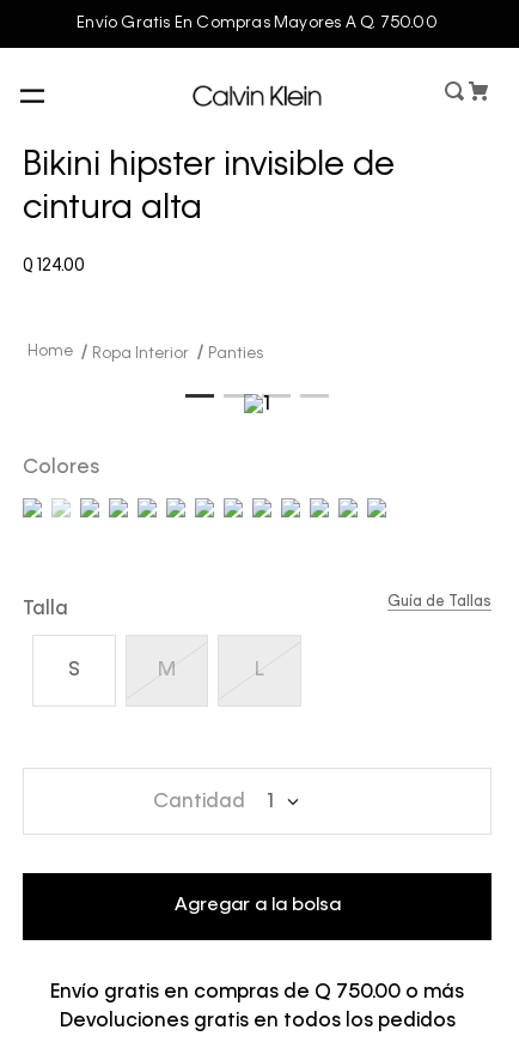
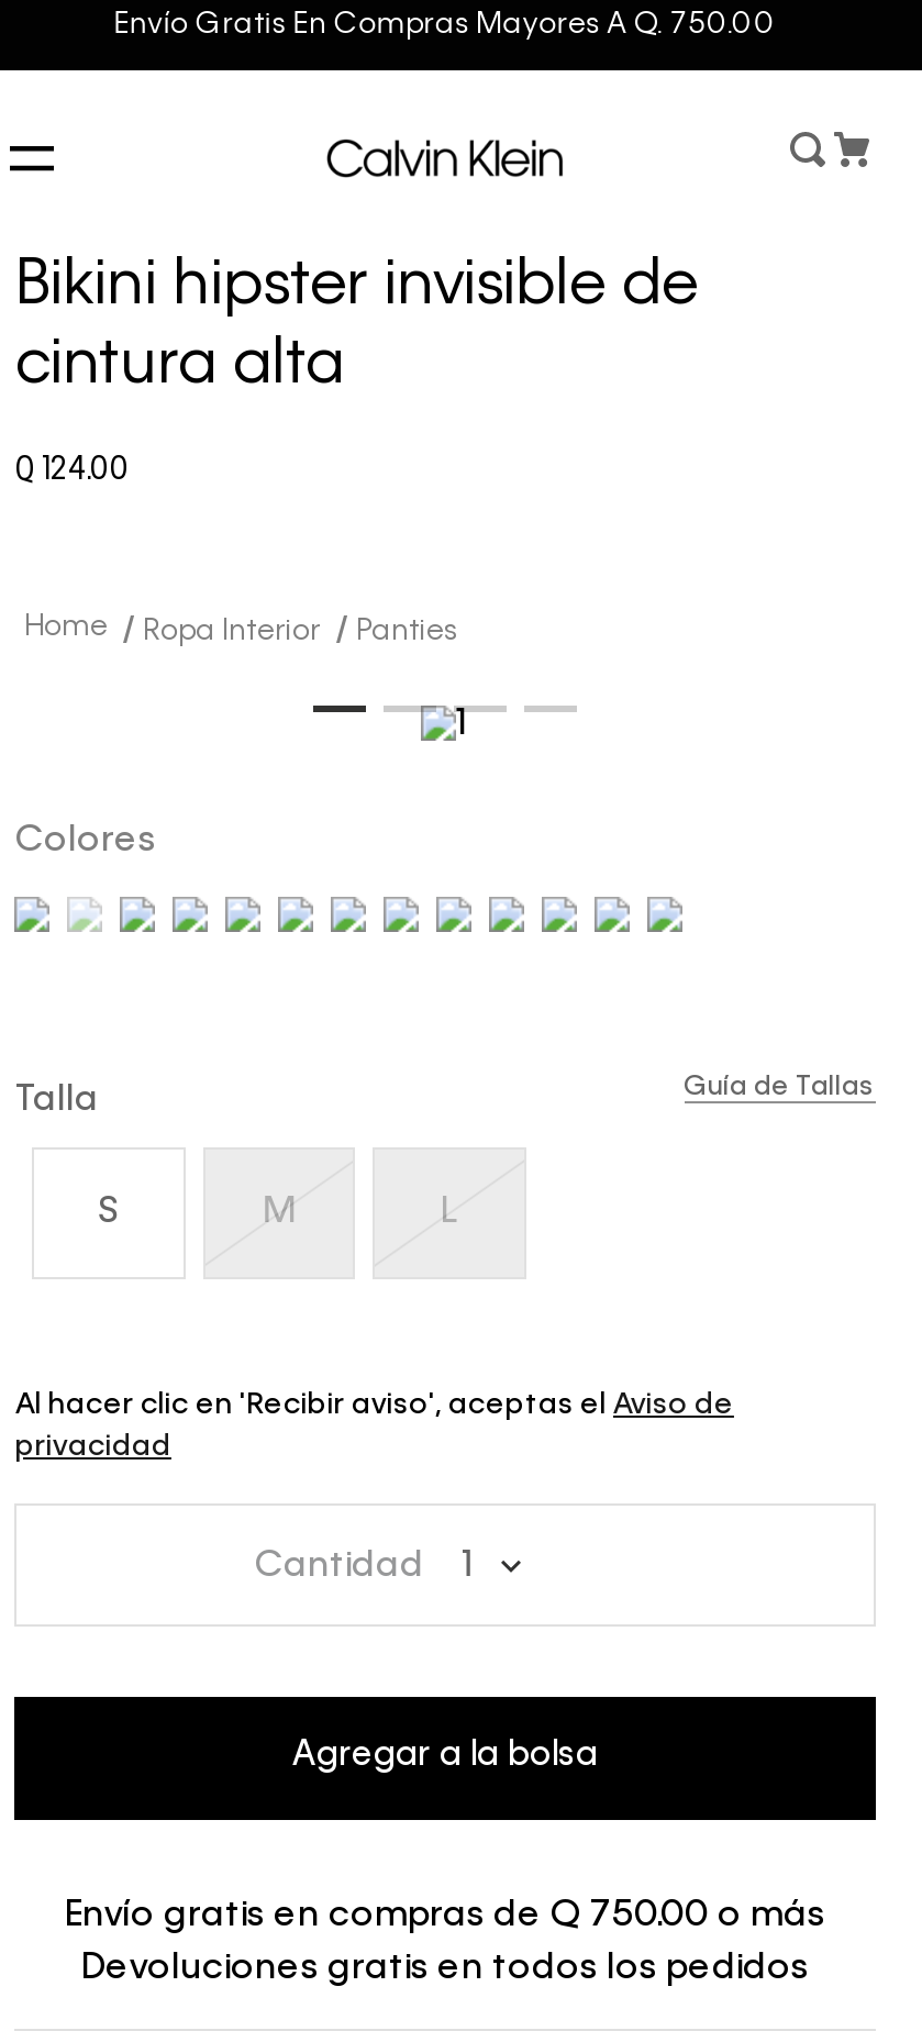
none -> [15,1391,734,1462] Al hacer clic en 'Recibir aviso', aceptas el Aviso de | privacidad

